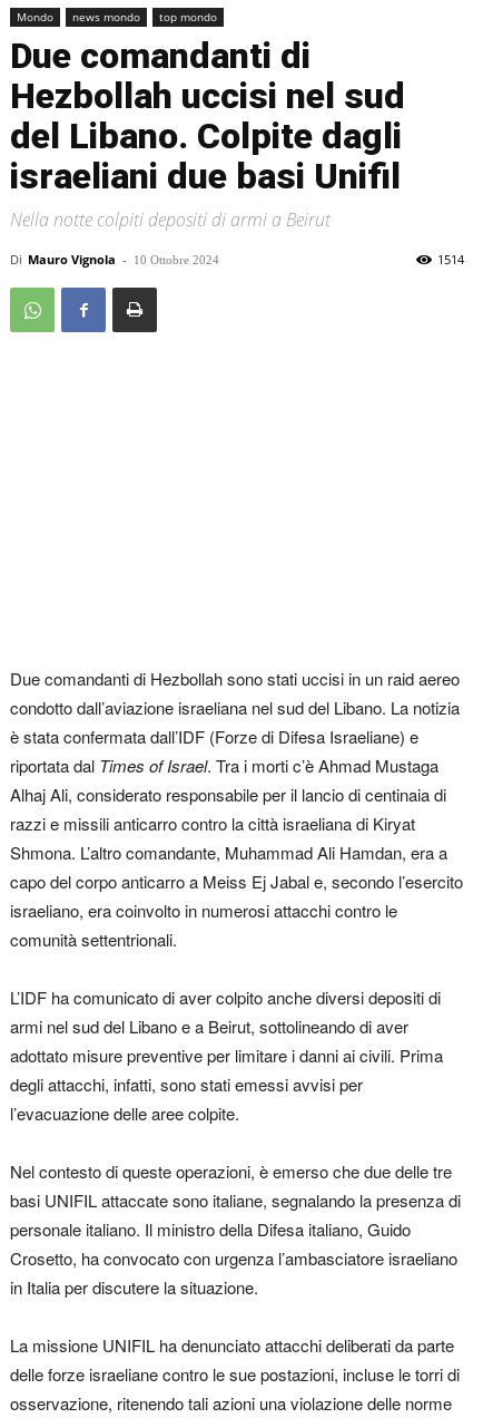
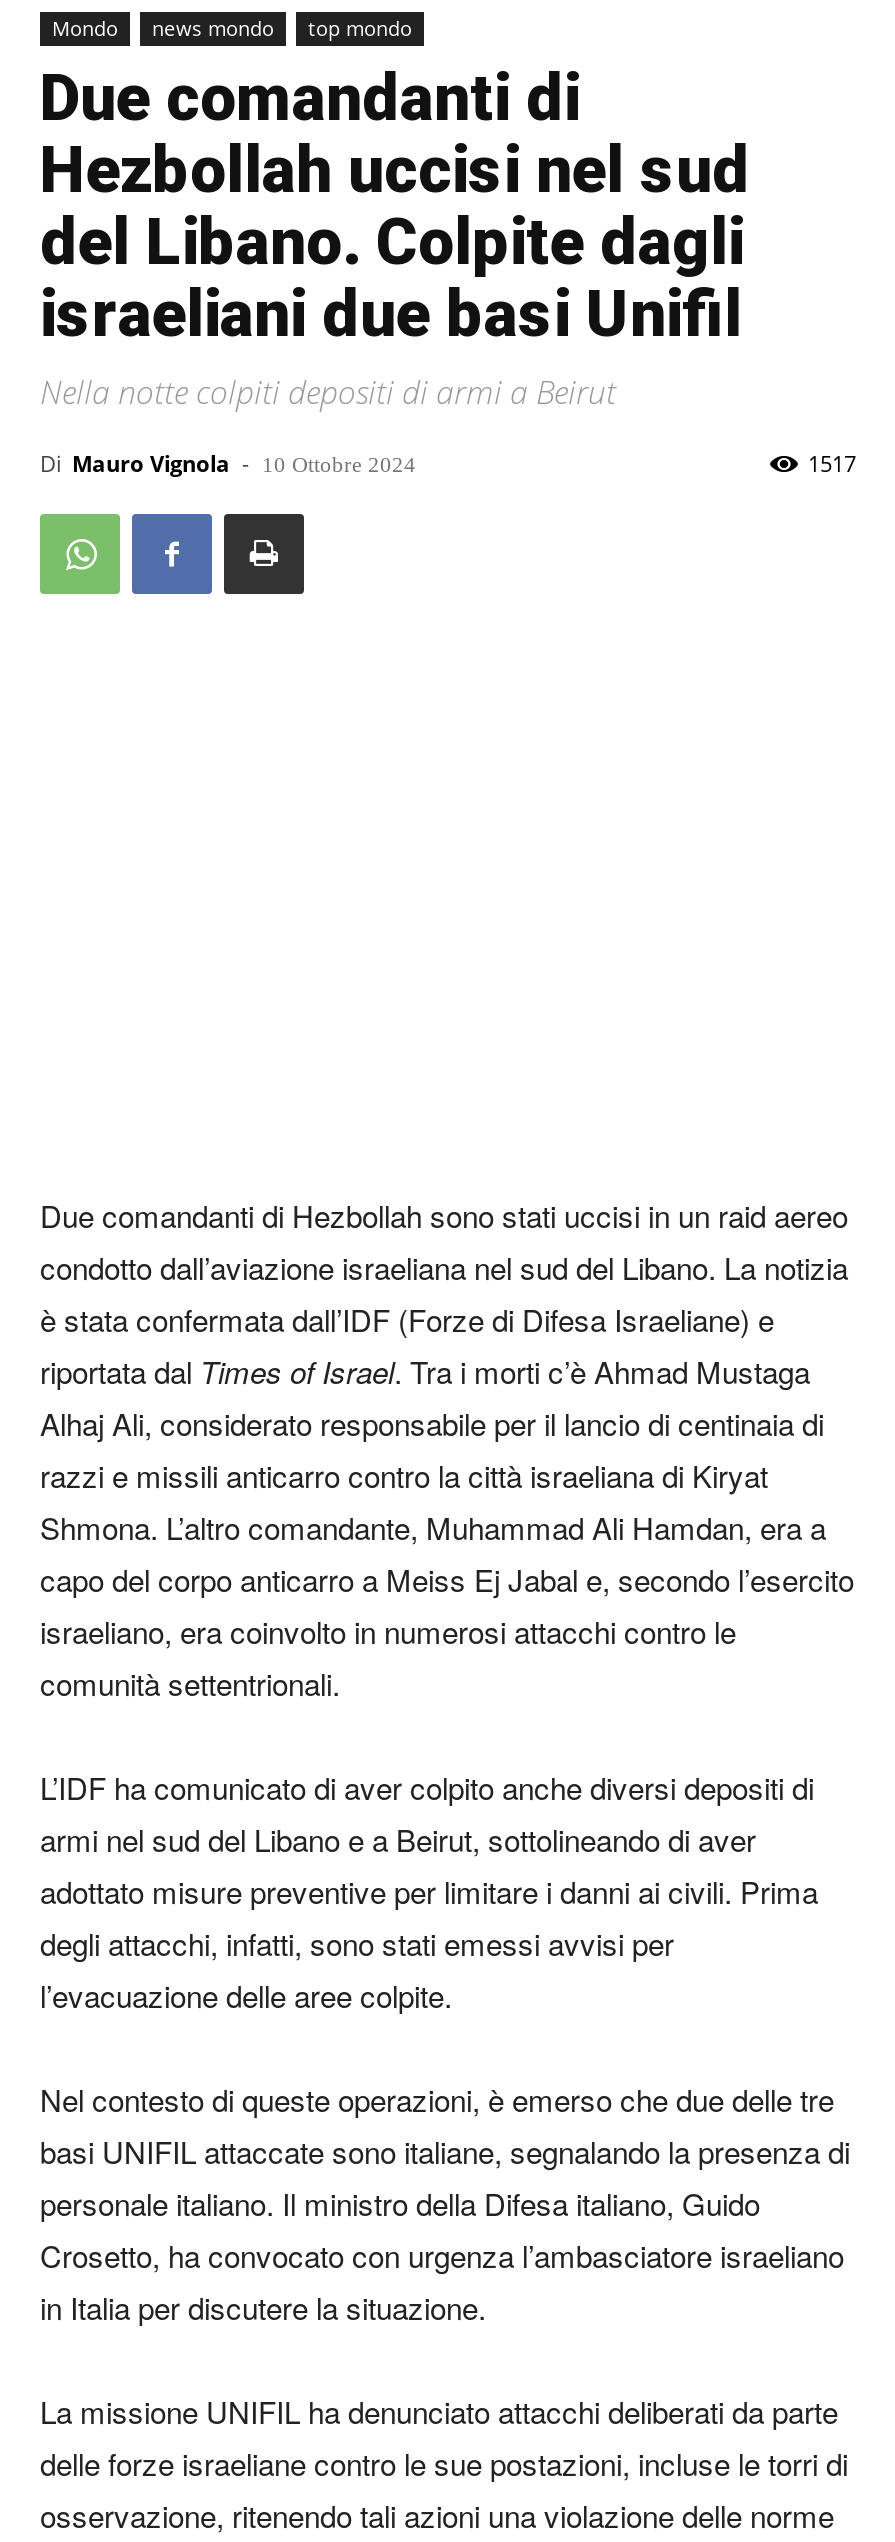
[437,251,464,268] 1514 -> [808,448,856,478] 1517

